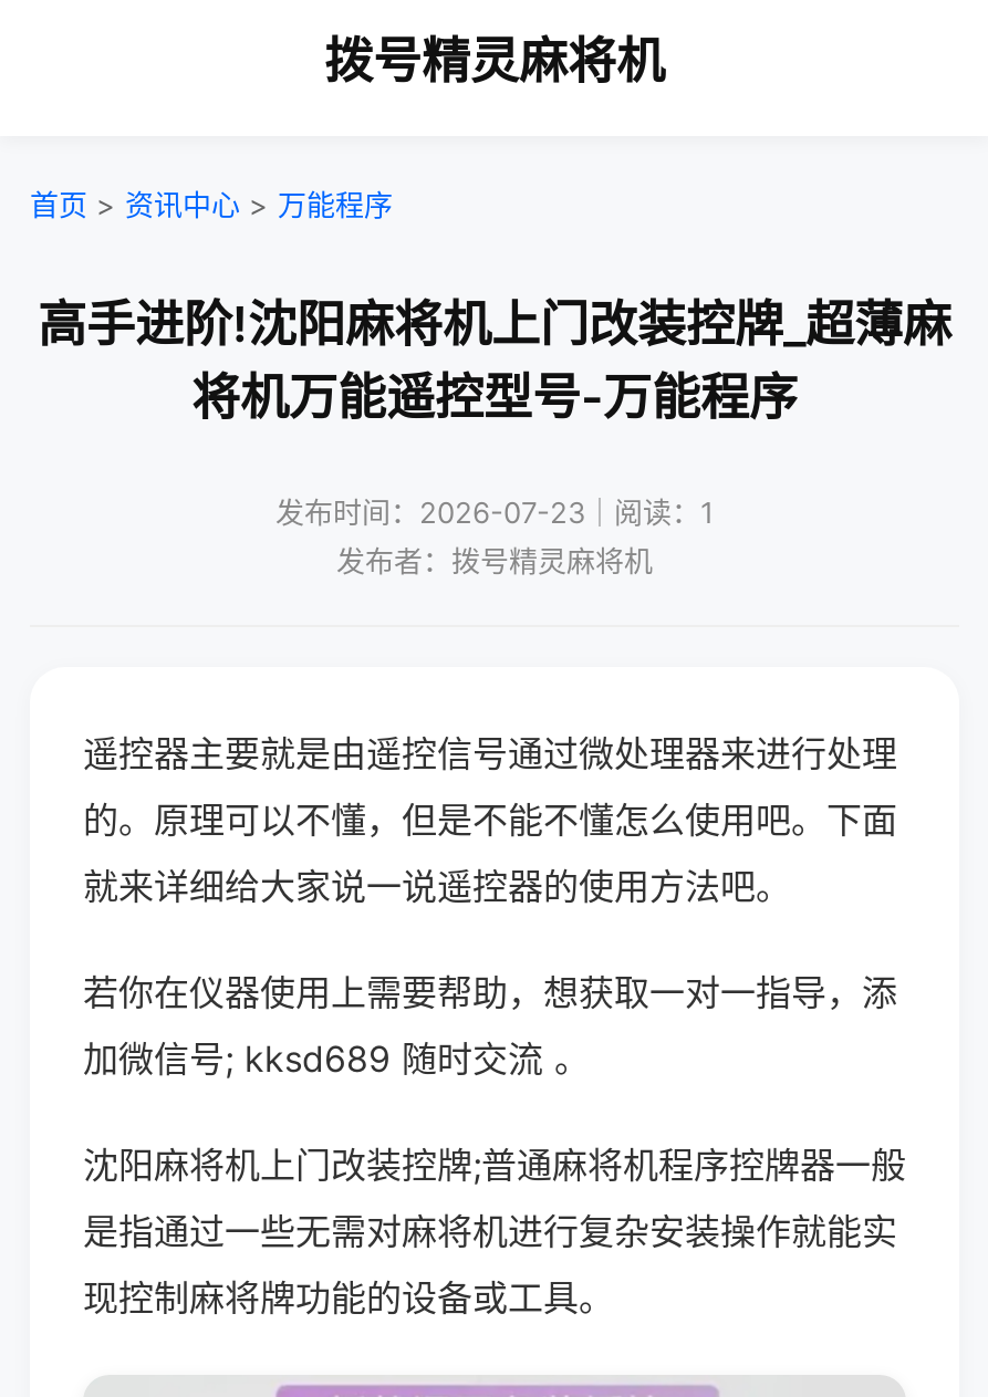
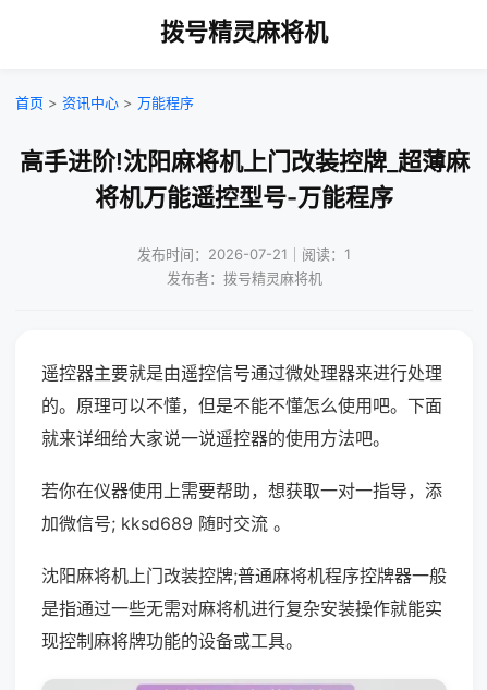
[275,494,714,530] 发布时间：2026-07-23｜阅读：1 -> [137,245,351,263] 发布时间：2026-07-21｜阅读：1

